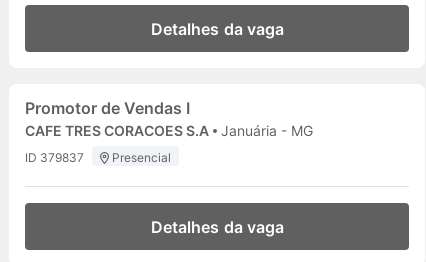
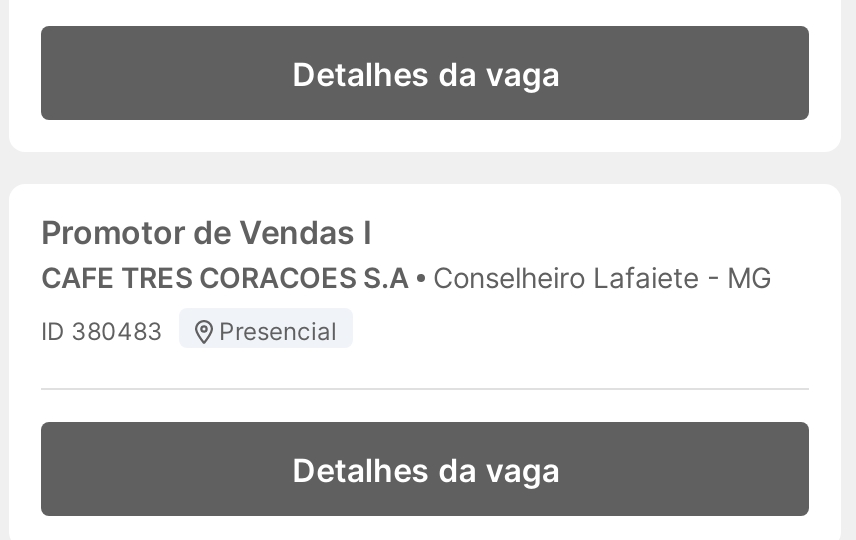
[221,122,313,139] Januária - MG -> [433,260,771,294] Conselheiro Lafaiete - MG
[25,150,171,165] ID 379837 Presencial -> [41,316,337,346] ID 380483 Presencial

